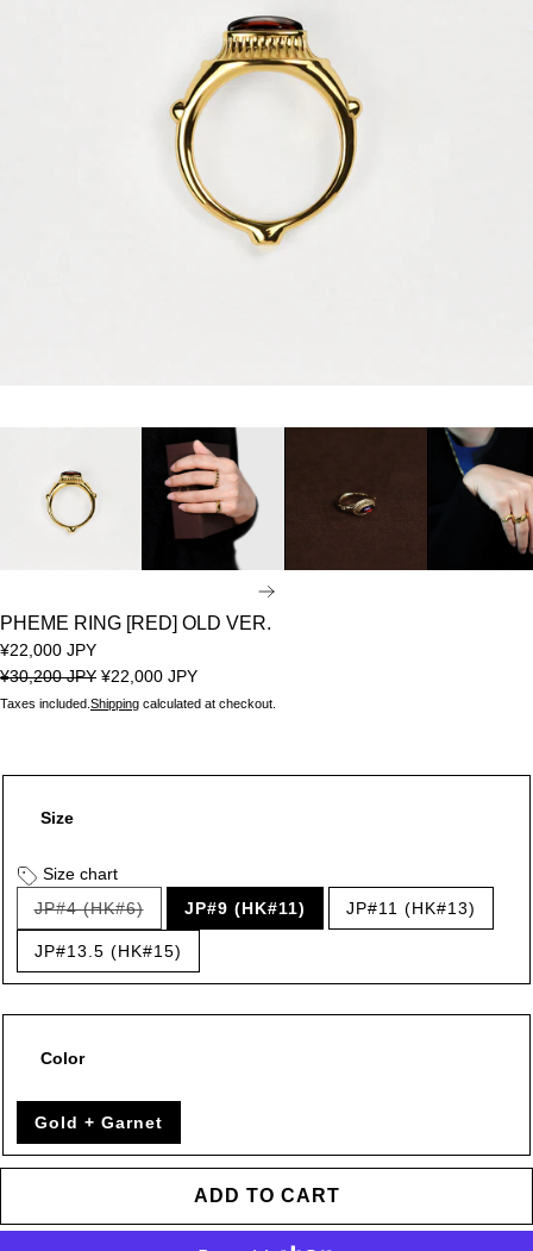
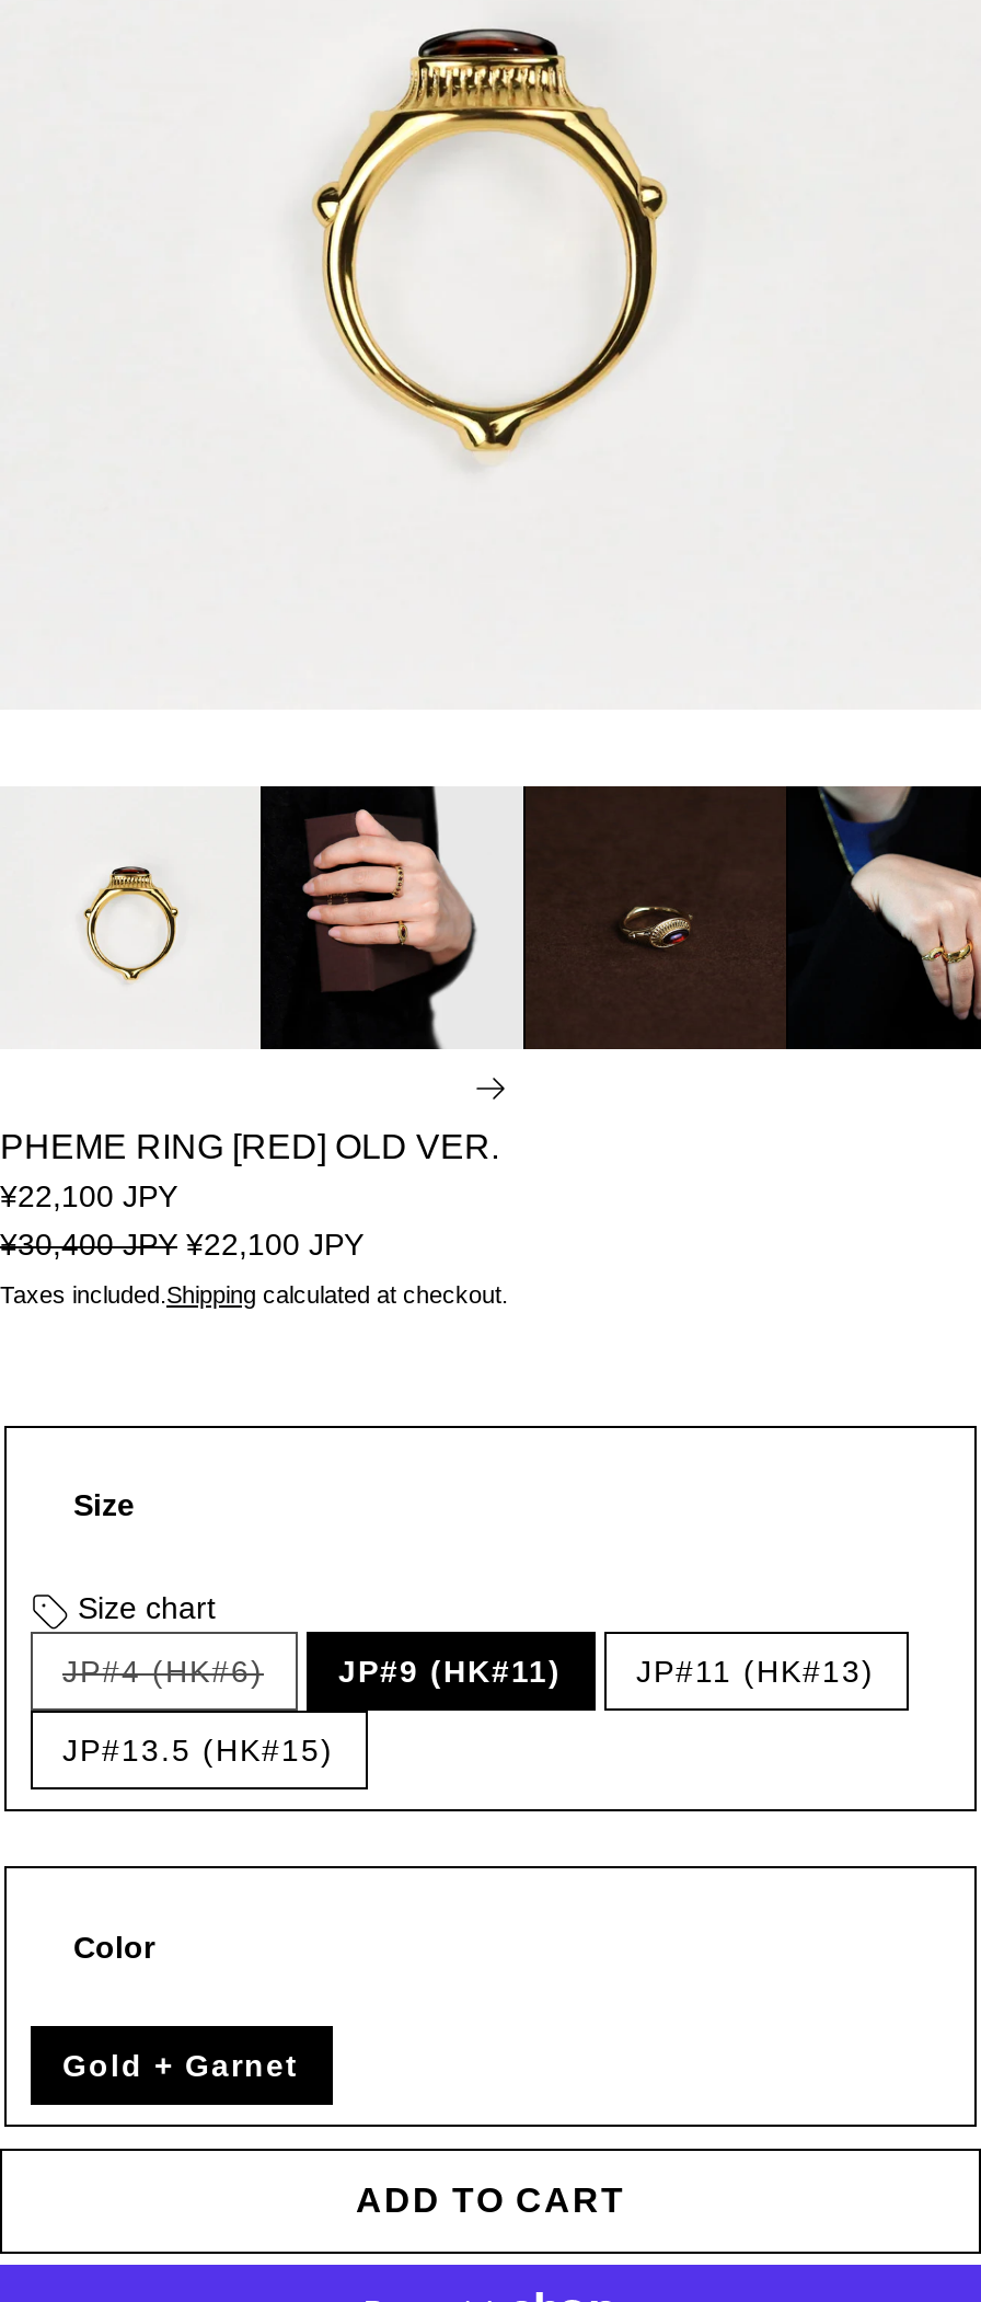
[0,640,96,659] ¥22,000 JPY -> [0,1178,177,1213] ¥22,100 JPY
[0,666,197,685] ¥30,200 JPY ¥22,000 JPY -> [0,1226,363,1261] ¥30,400 JPY ¥22,100 JPY

